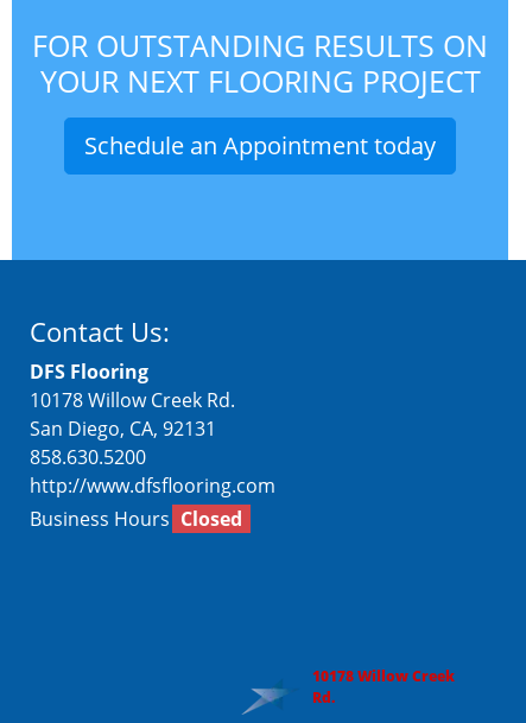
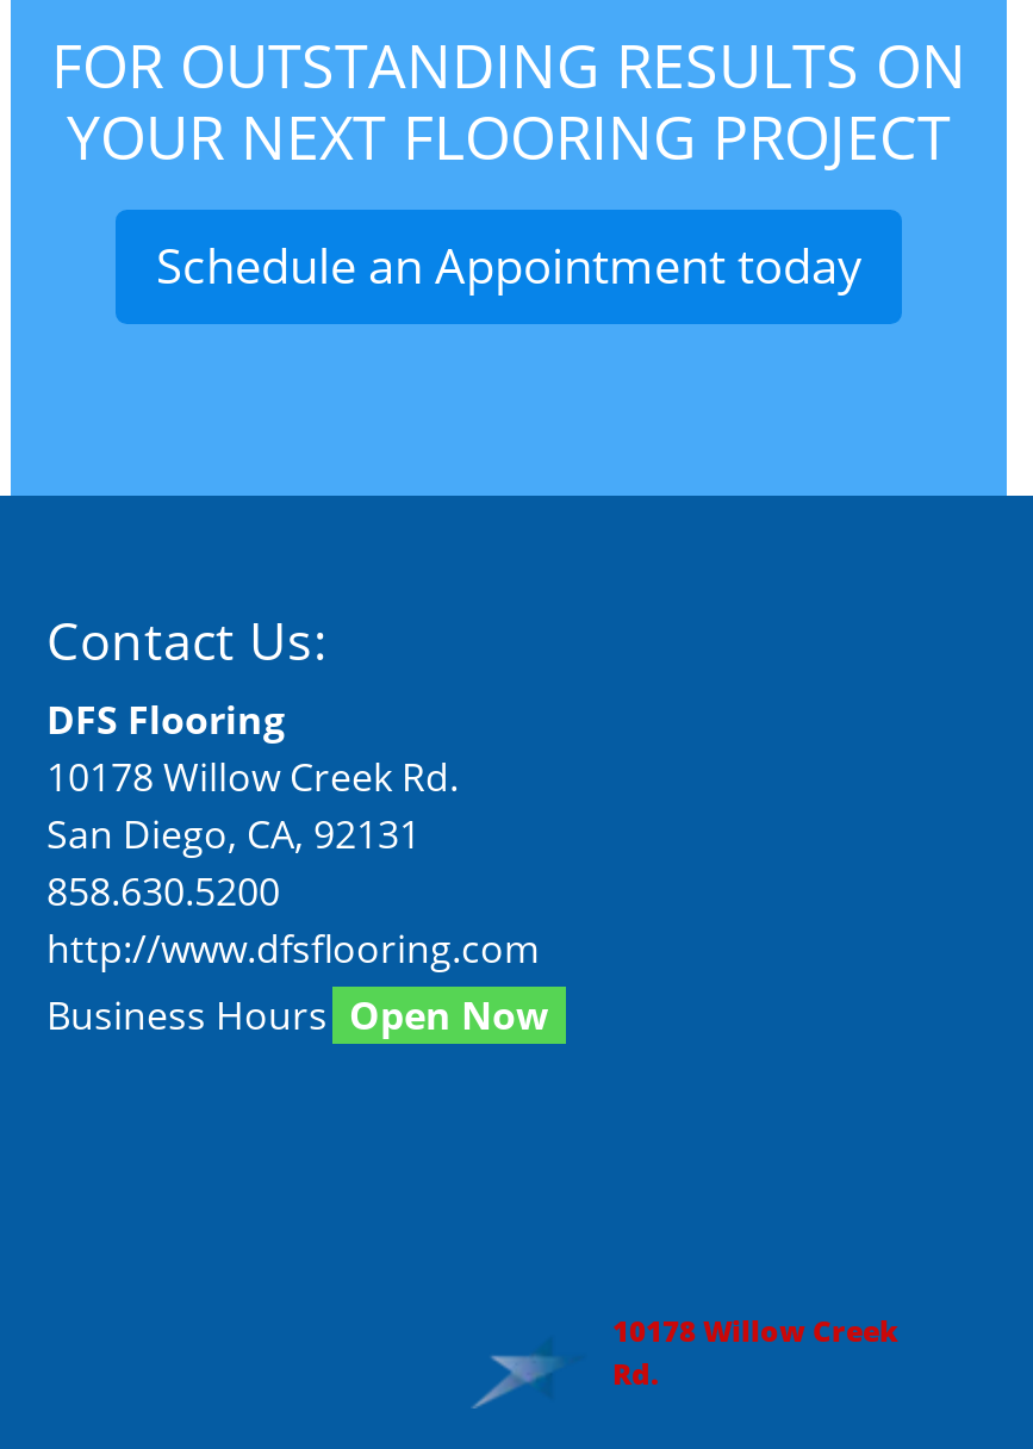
[30,506,242,532] Business Hours Closed -> [46,990,549,1042] Business Hours Open Now

